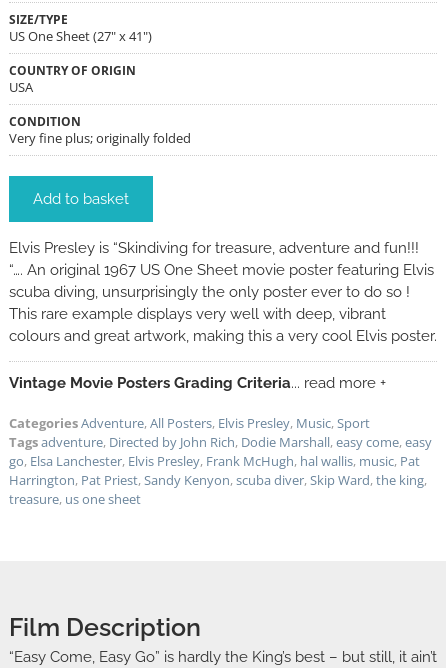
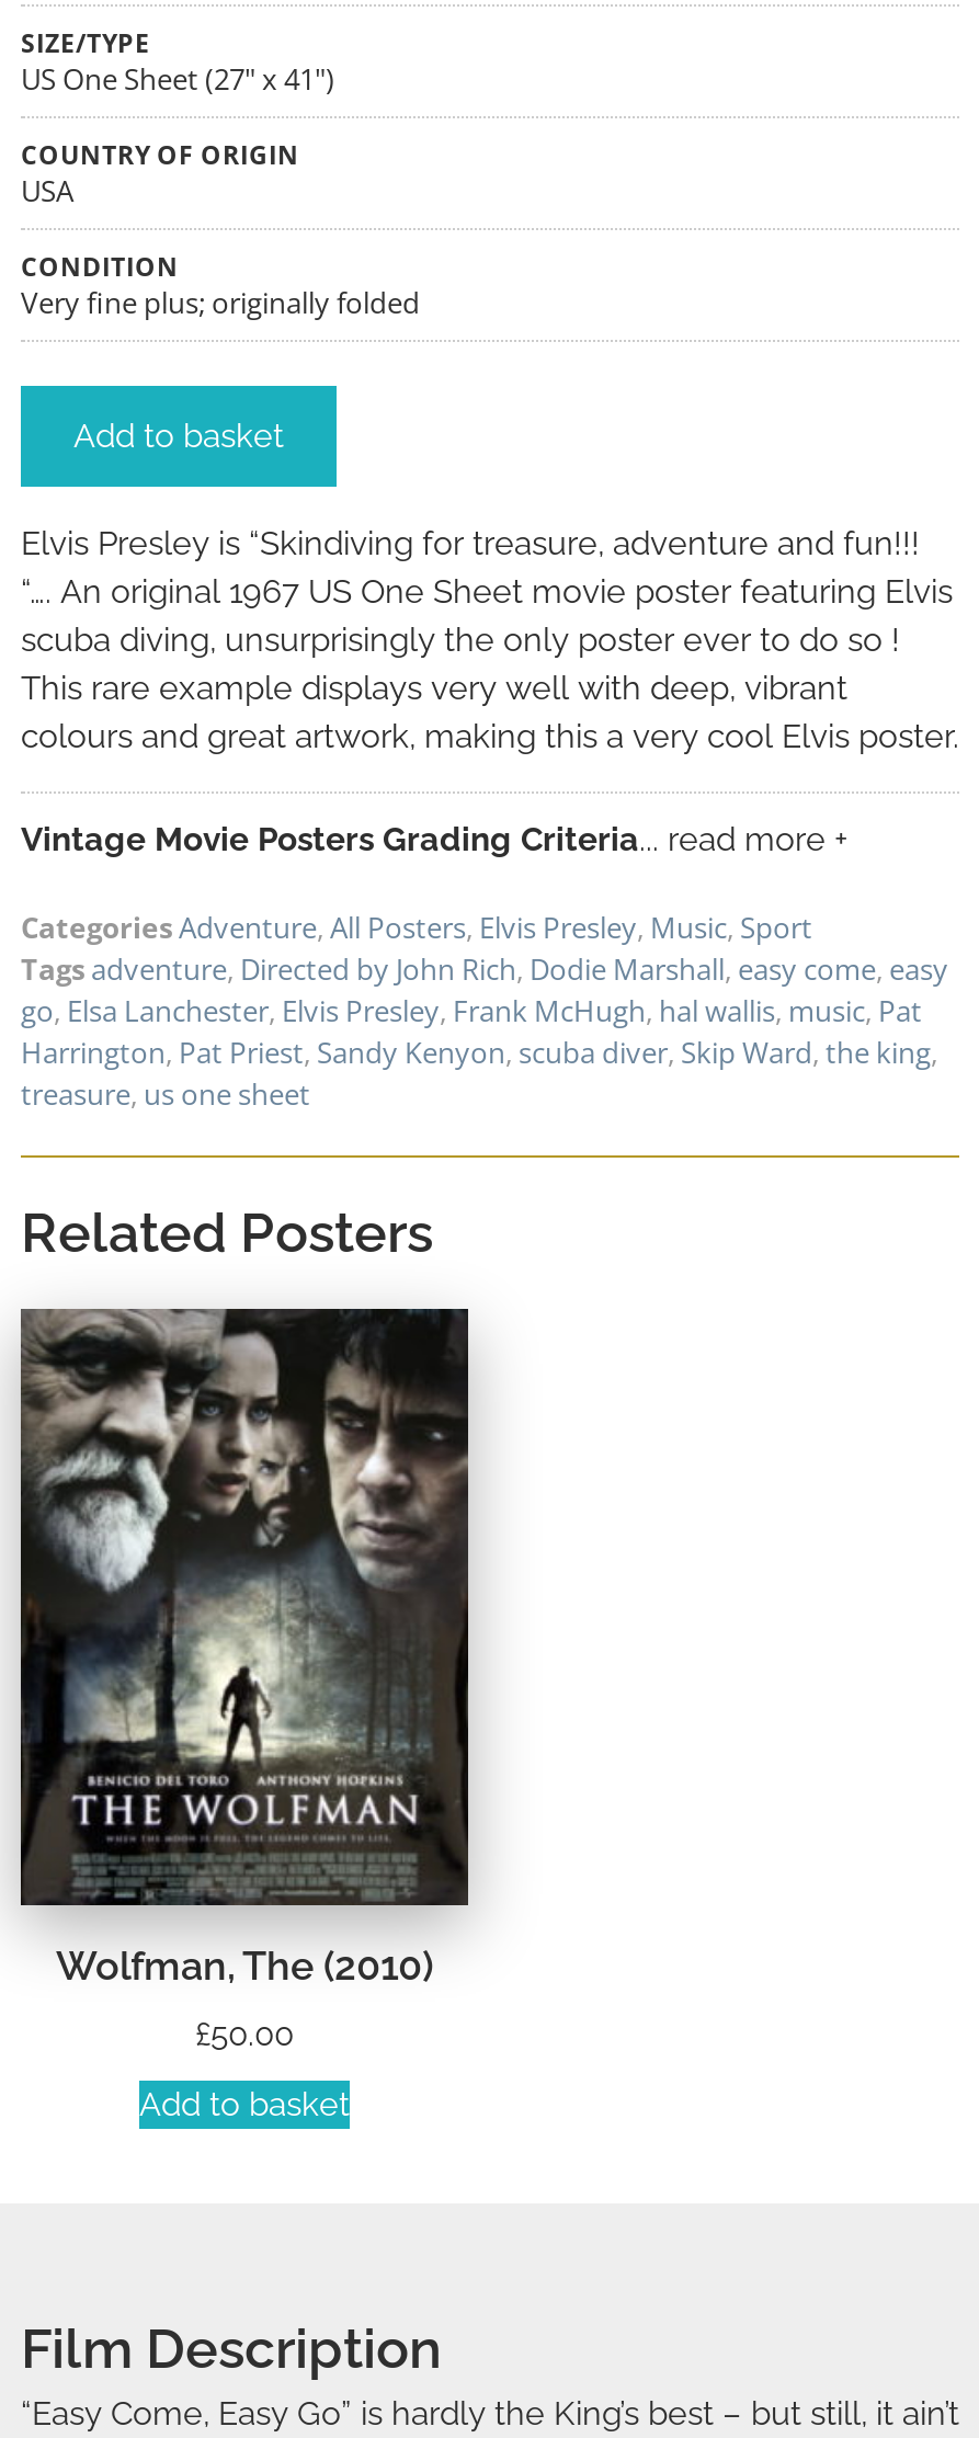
none -> [19,1307,473,2124] [image] | Wolfman, The (2010) | £50.00 | Add to basket
none -> [21,1199,433,1265] Related Posters

